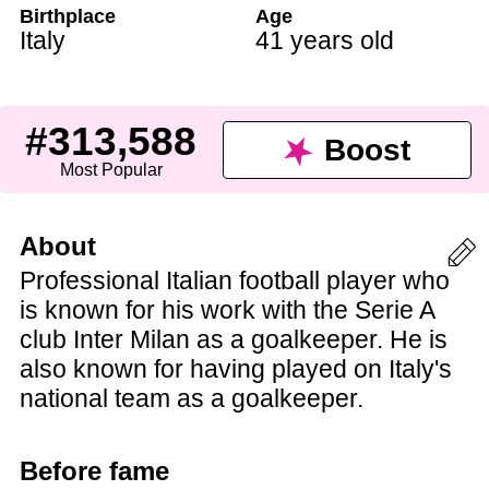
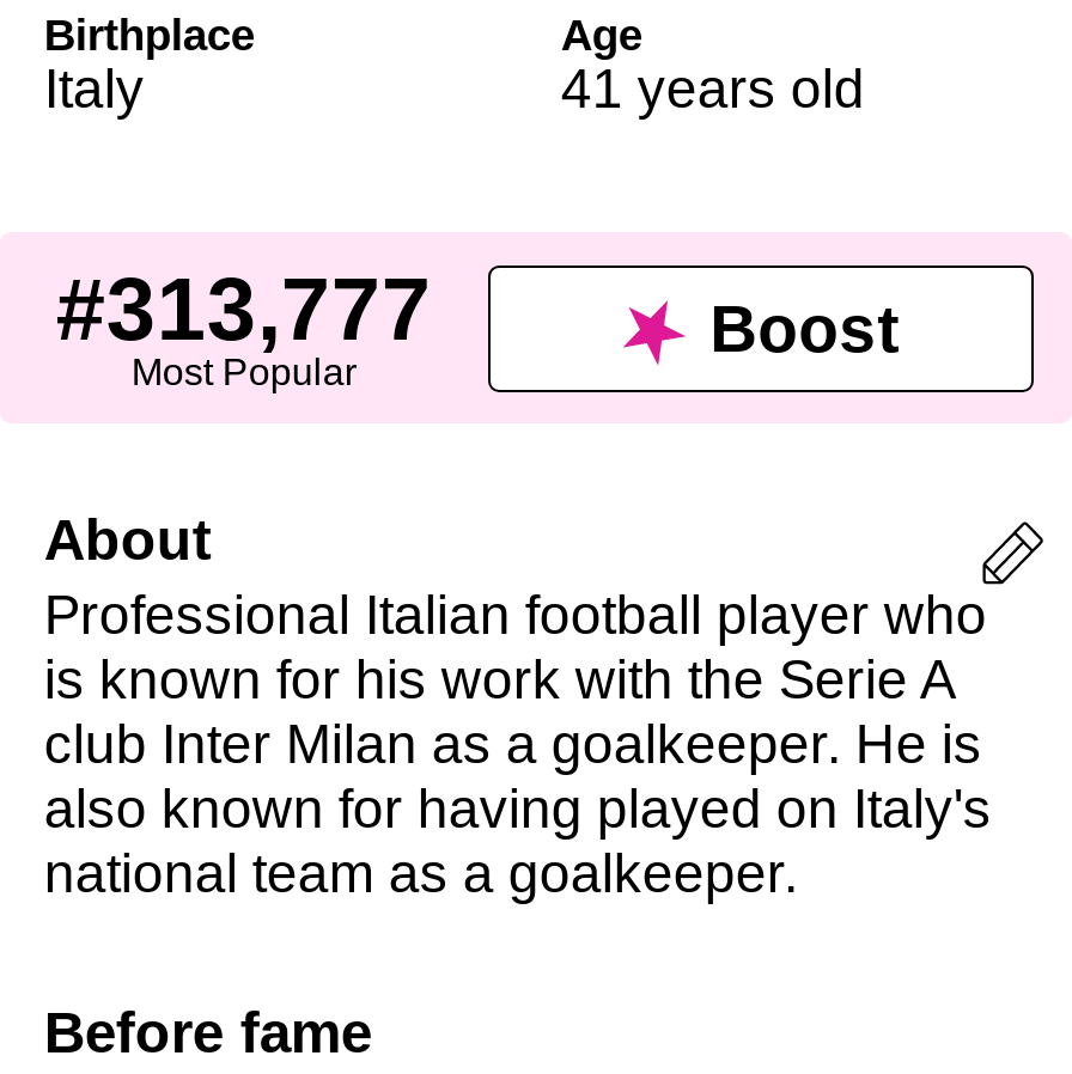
[25,118,197,163] #313,588 -> [56,260,431,358] #313,777

